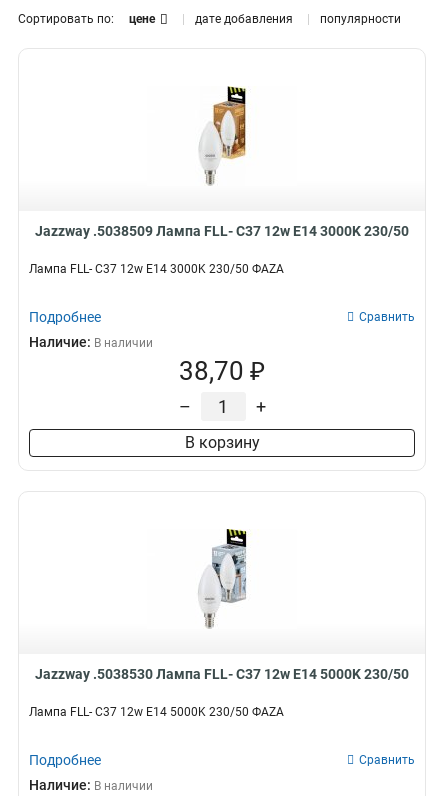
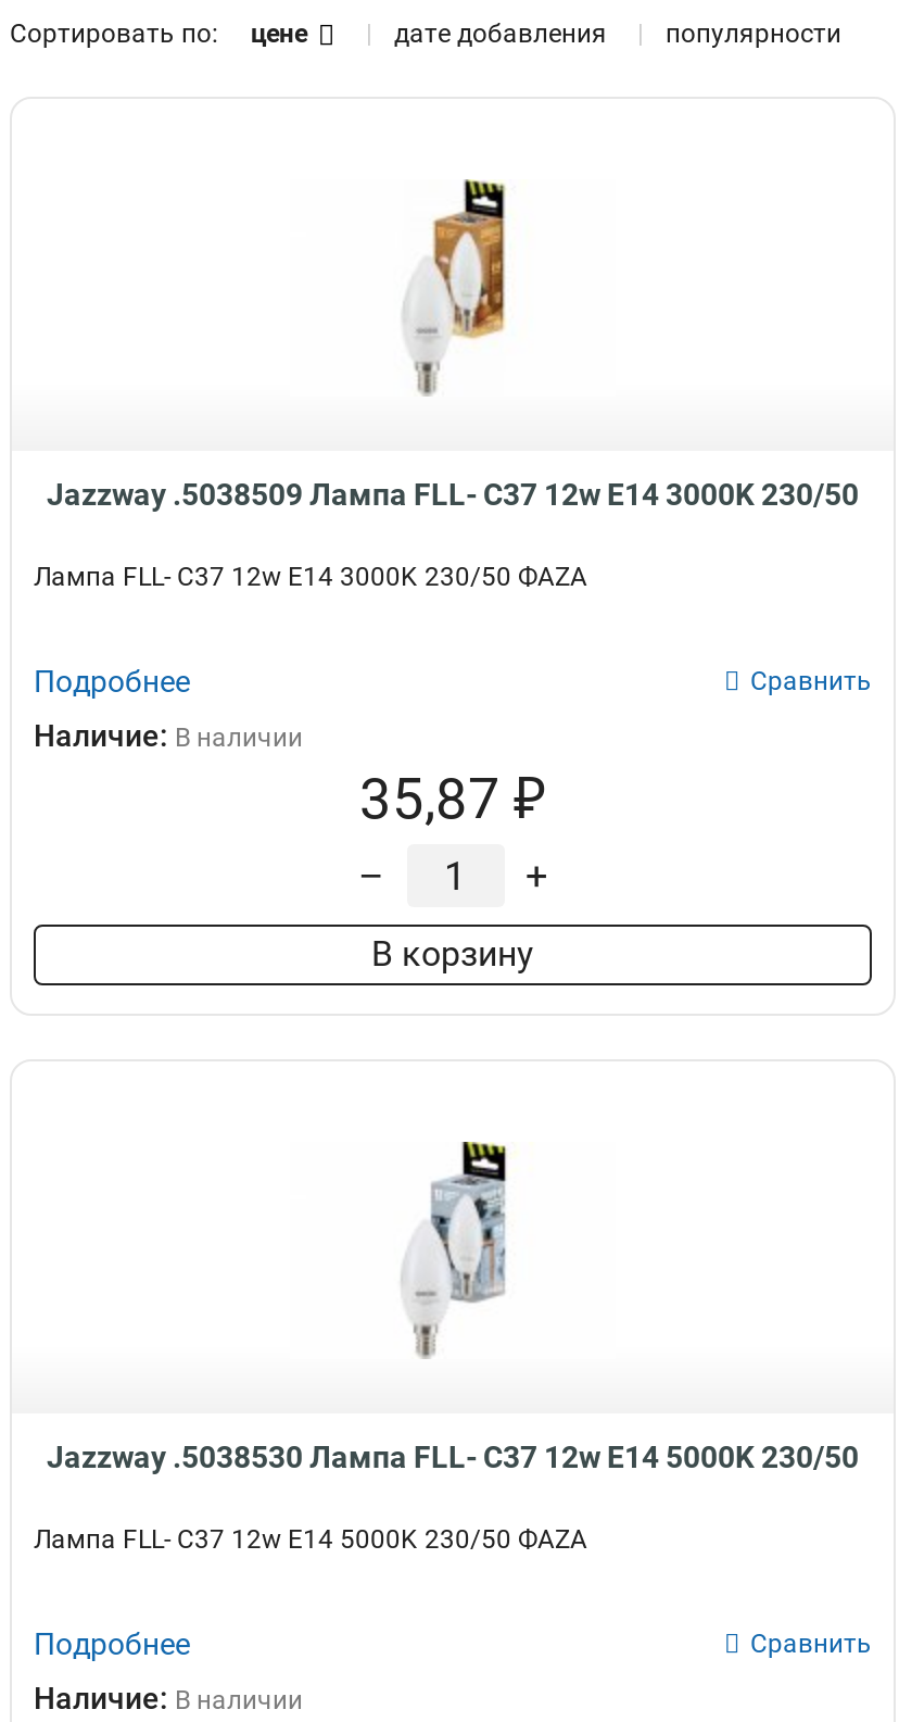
[179,356,265,386] 38,70 ₽ -> [359,766,546,831] 35,87 ₽

